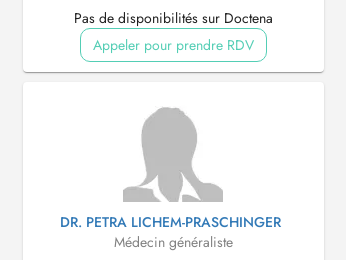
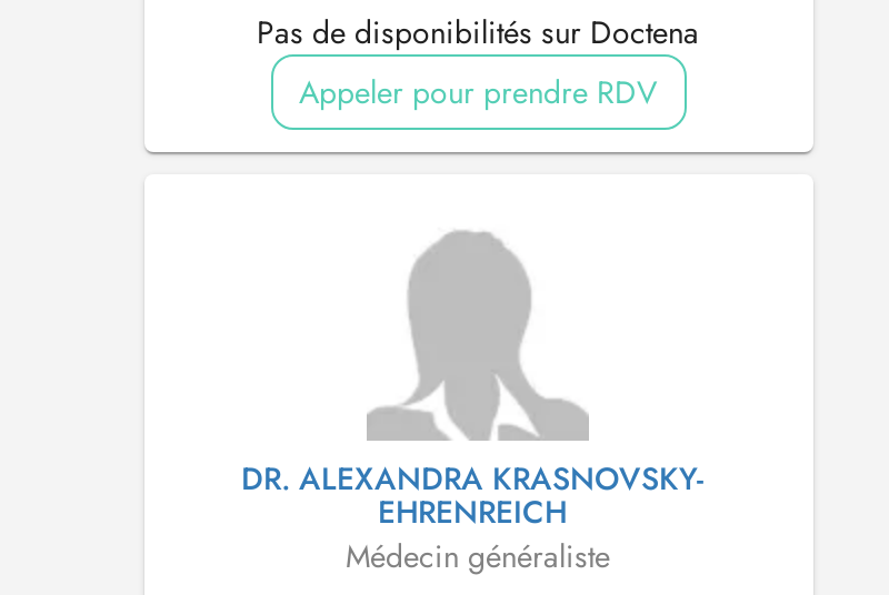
[60,212,281,232] DR. PETRA LICHEM-PRASCHINGER -> [241,456,703,534] DR. ALEXANDRA KRASNOVSKY- | EHRENREICH

